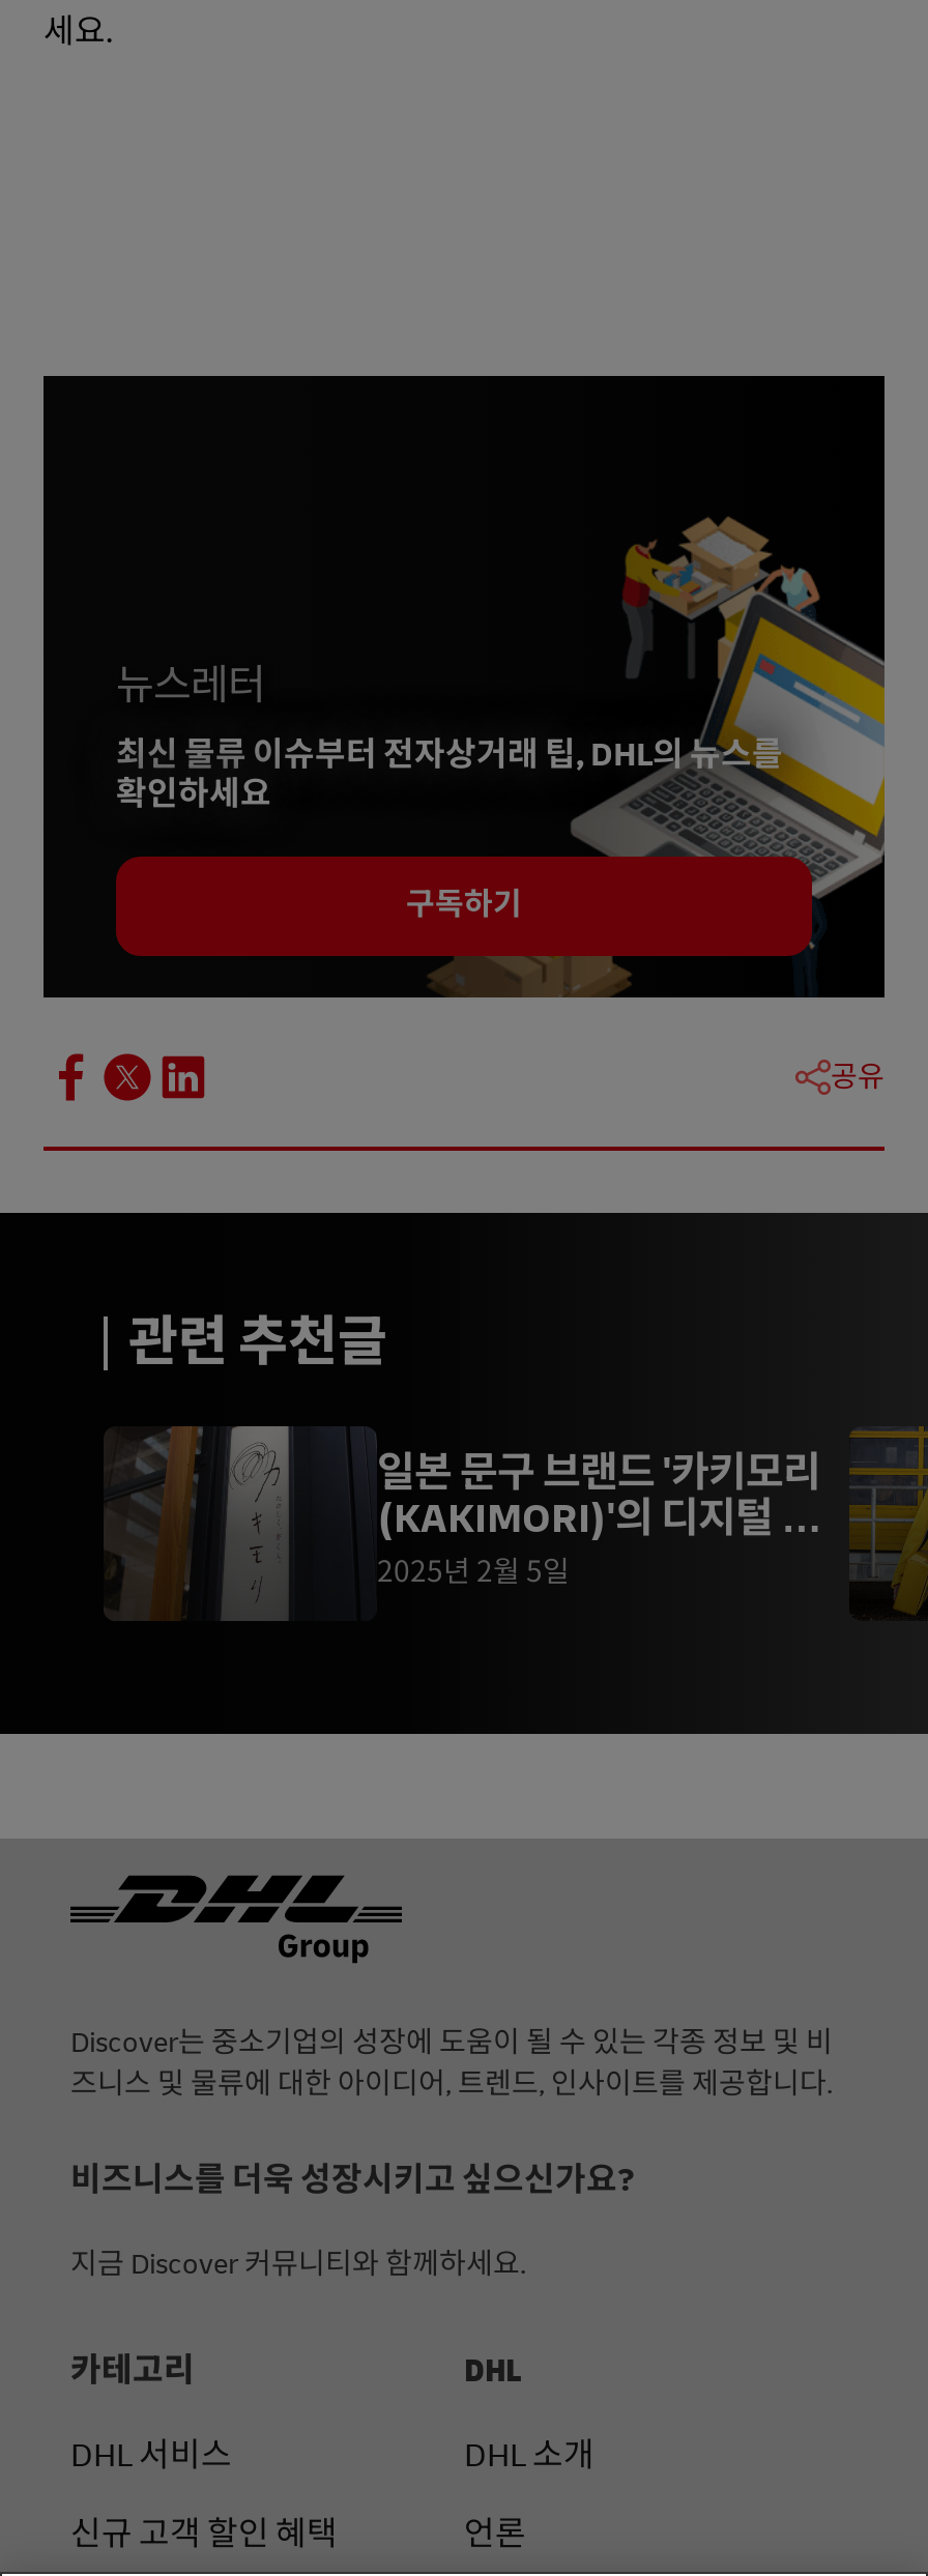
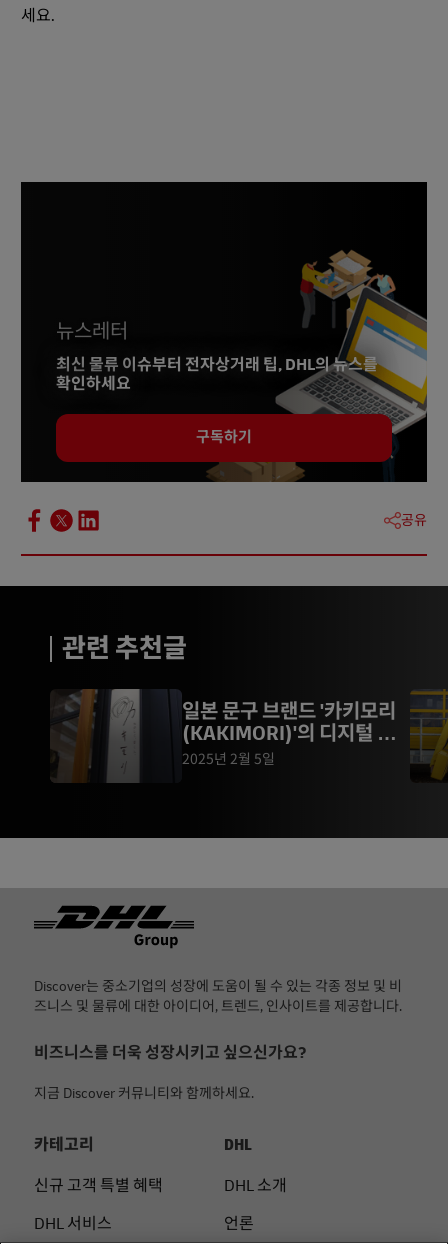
moved [70,2435,232,2476] -> [34,1214,112,1234]: DHL 서비스
none -> [34,1176,163,1196] 신규 고객 특별 혜택
[70,2513,338,2555] 신규 고객 할인 혜택 -> none

